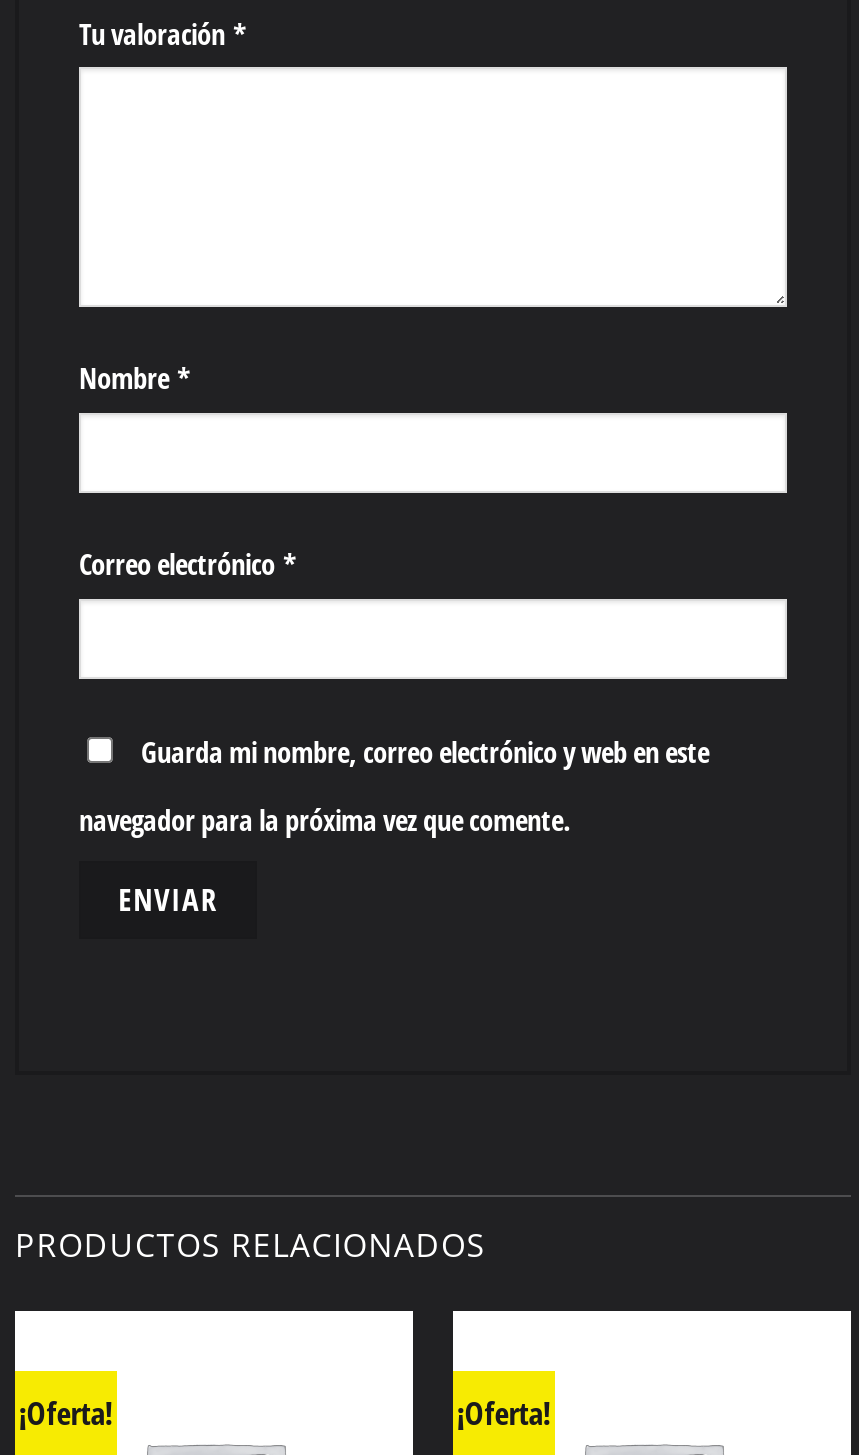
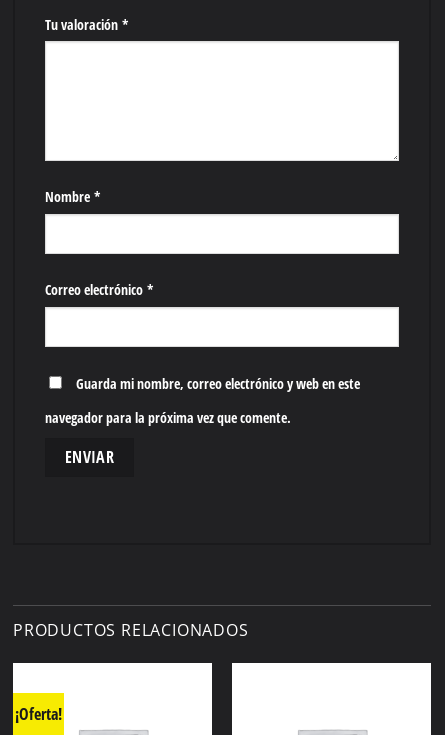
[457,1392,551,1436] ¡Oferta! -> none

